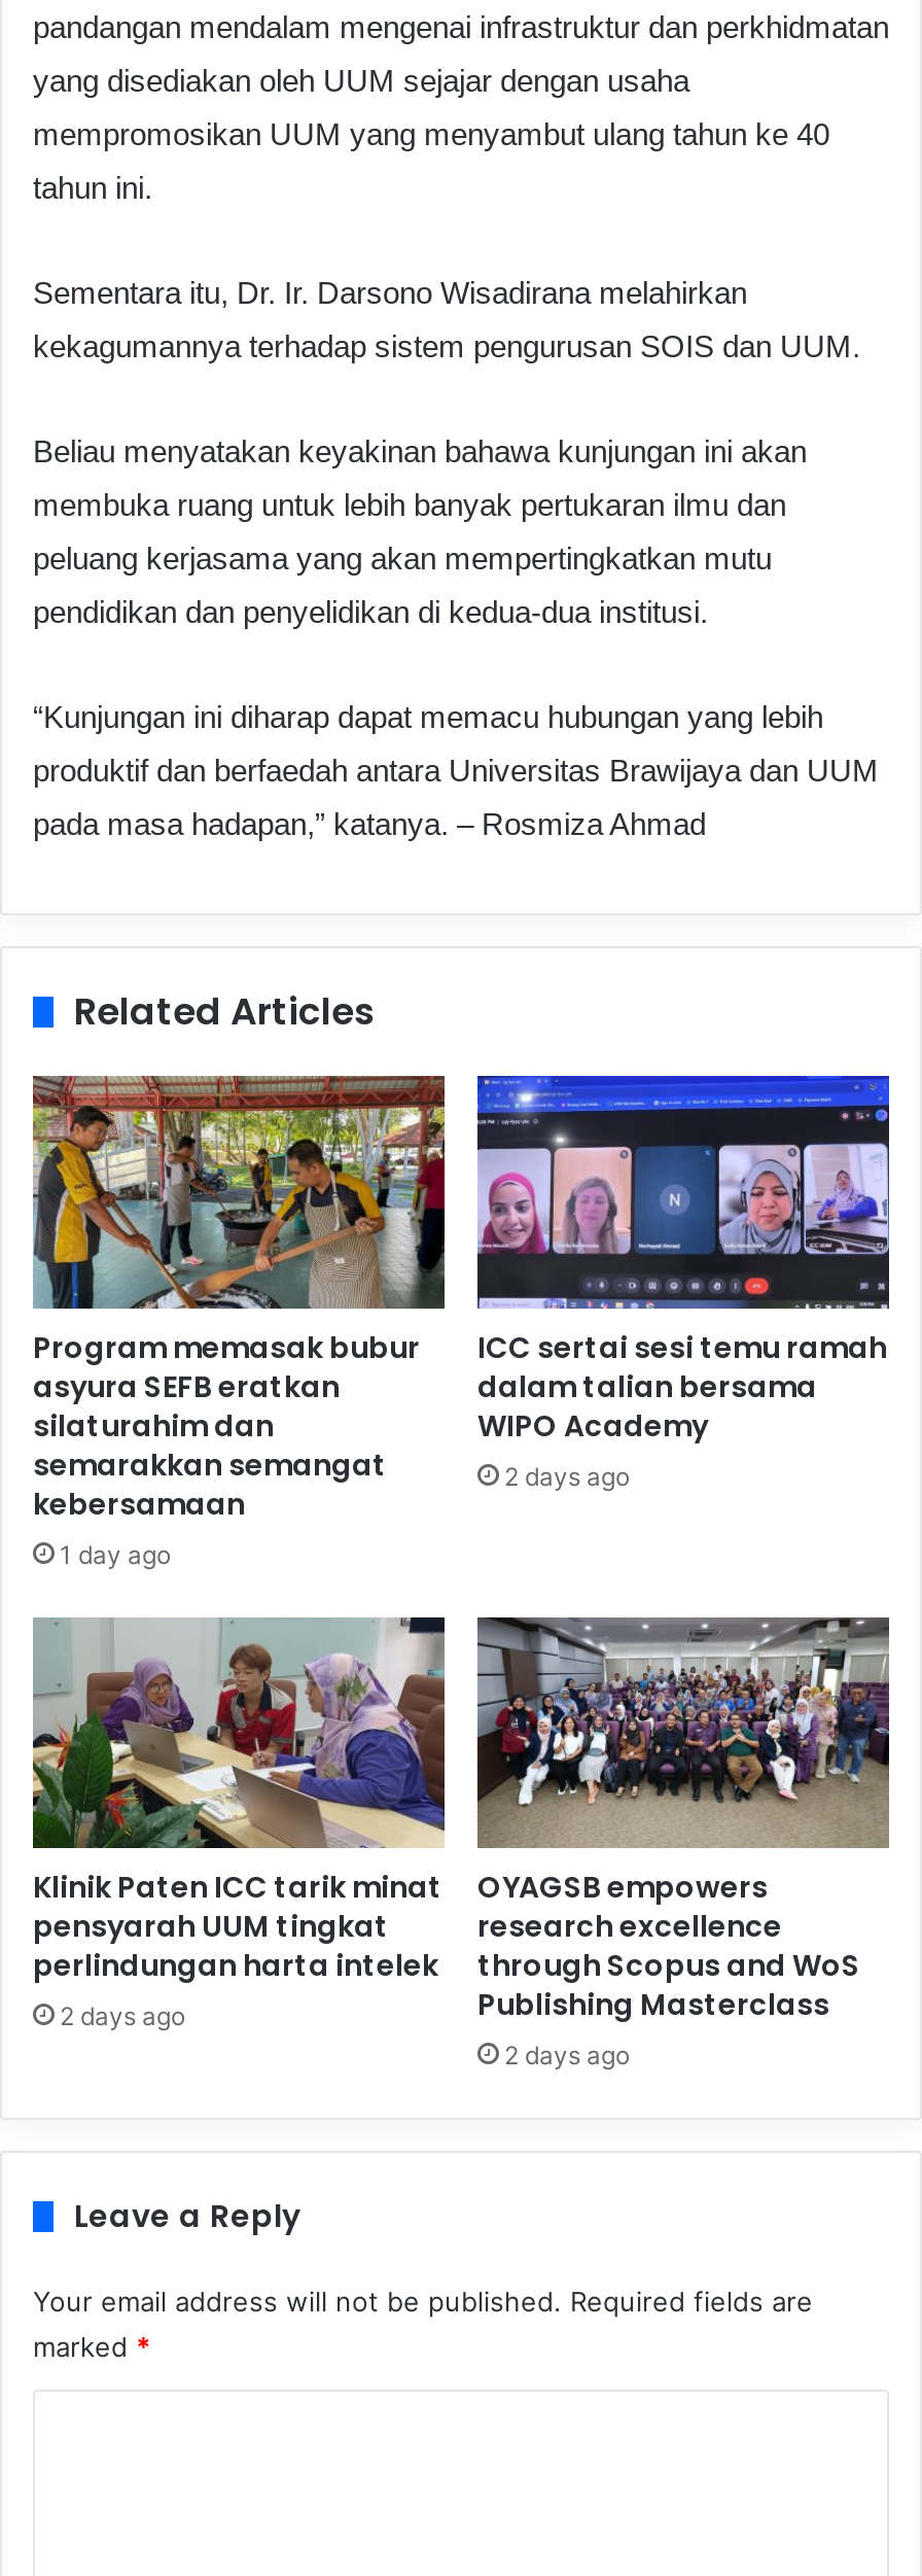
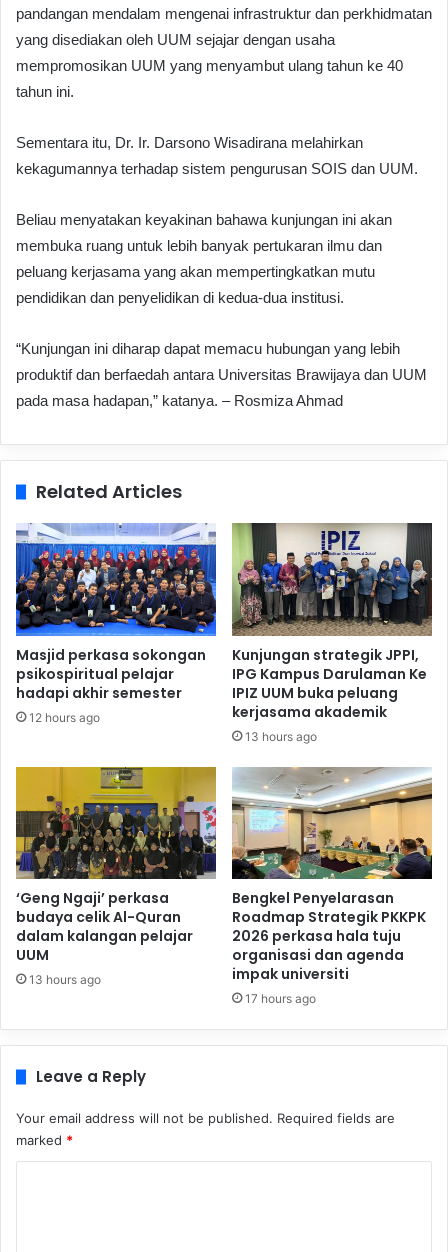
[31,1074,447,1569] [image] | Program memasak bubur | asyura SEFB eratkan | silaturahim dan | semarakkan semangat | kebersamaan | 1 day ago -> [15,523,217,724] [image] | Masjid perkasa sokongan | psikospiritual pelajar | hadapi akhir semester | 12 hours ago
[475,1074,891,1491] [image] | ICC sertai sesi temu ramah | dalam talian bersama | WIPO Academy | 2 days ago -> [231,522,433,743] [image] | Kunjungan strategik JPPI, | IPG Kampus Darulaman Ke | IPIZ UUM buka peluang | kerjasama akademik | 13 hours ago
[31,1578,447,2032] [image] | Klinik Paten ICC tarik minat | pensyarah UUM tingkat | perlindungan harta intelek | 2 days ago -> [15,766,217,987] [image] | ‘Geng Ngaji’ perkasa | budaya celik Al-Quran | dalam kalangan pelajar | UUM | 13 hours ago
[475,1578,891,2071] [image] | OYAGSB empowers | research excellence | through Scopus and WoS | Publishing Masterclass | 2 days ago -> [231,766,433,1006] [image] | Bengkel Penyelarasan | Roadmap Strategik PKKPK | 2026 perkasa hala tuju | organisasi dan agenda | impak universiti | 17 hours ago

